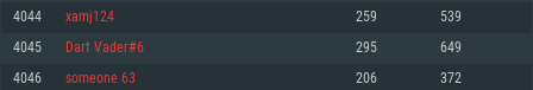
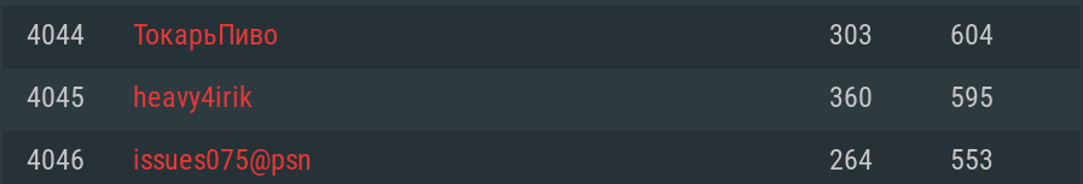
[65,11,462,24] xamj124 | 259 | 539 -> [133,23,994,49] ТокарьПиво | 303 | 604
[65,41,462,54] Dart Vader#6 | 295 | 649 -> [133,85,994,112] heavy4irik | 360 | 595
[65,72,462,85] someone 63 | 206 | 372 -> [133,148,994,174] issues075@psn | 264 | 553

